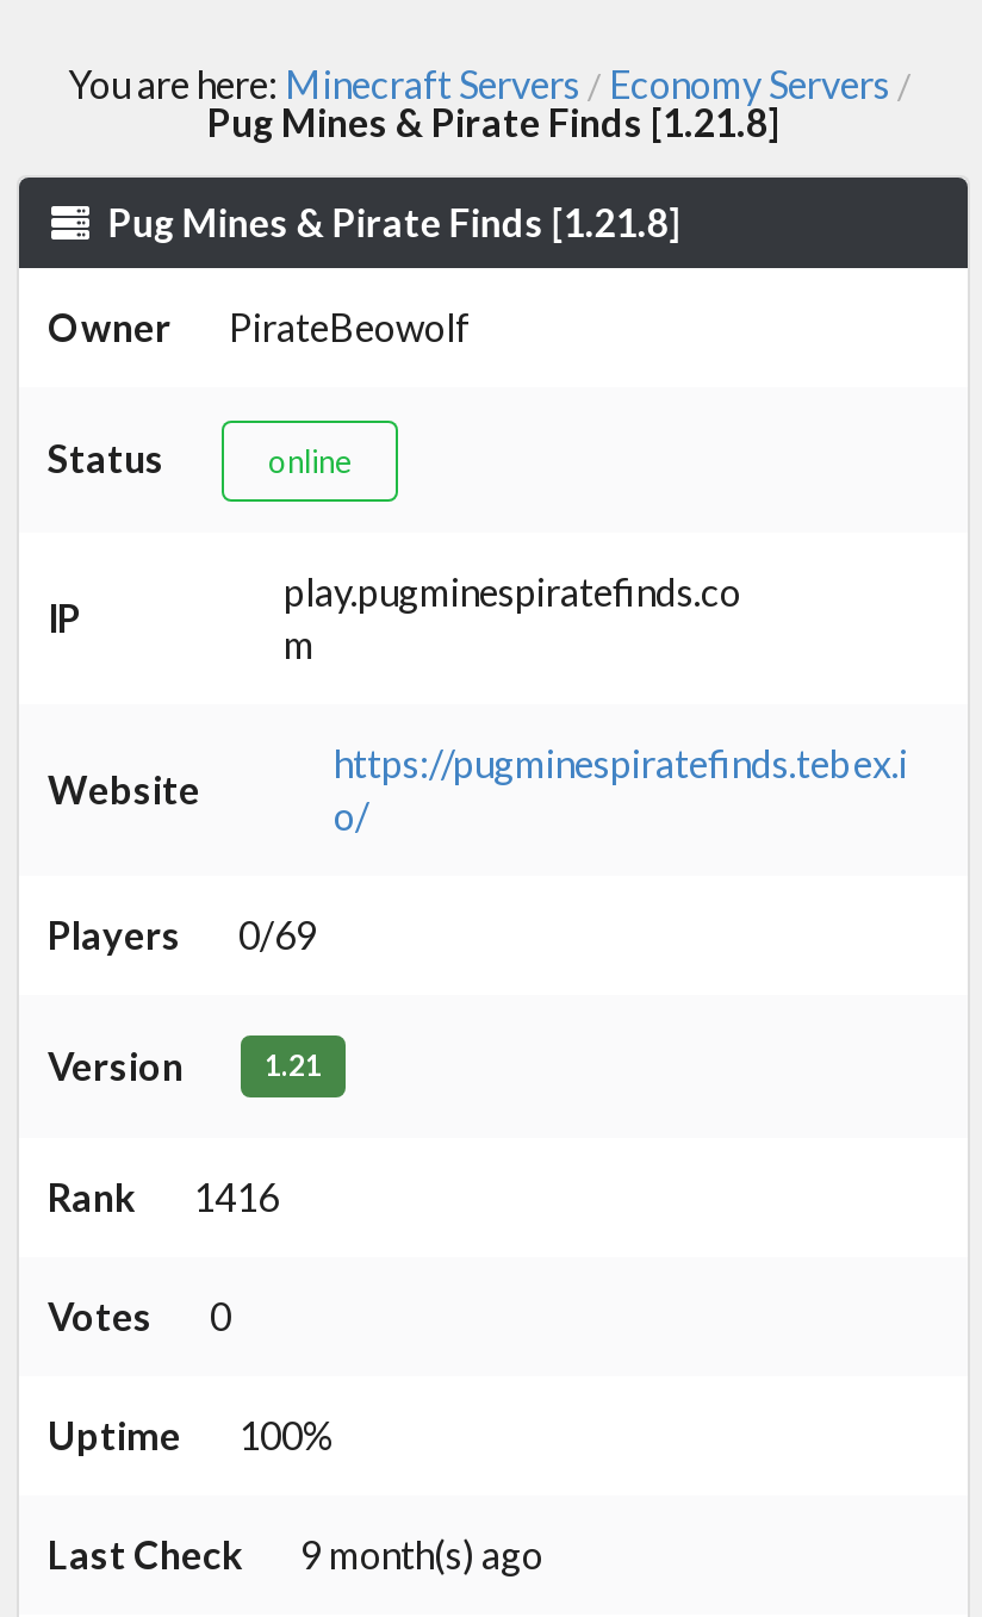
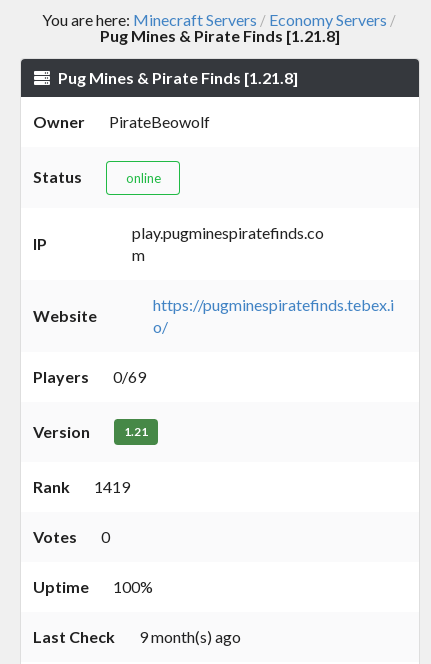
[48,1175,279,1220] Rank 1416 -> [33,477,130,496] Rank 1419

